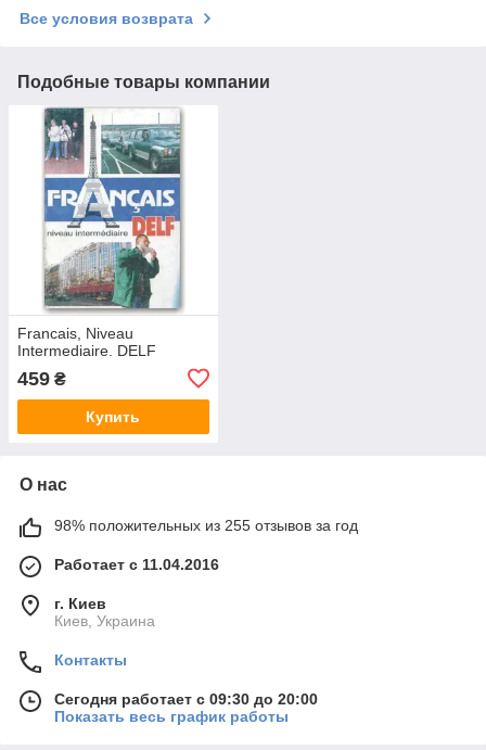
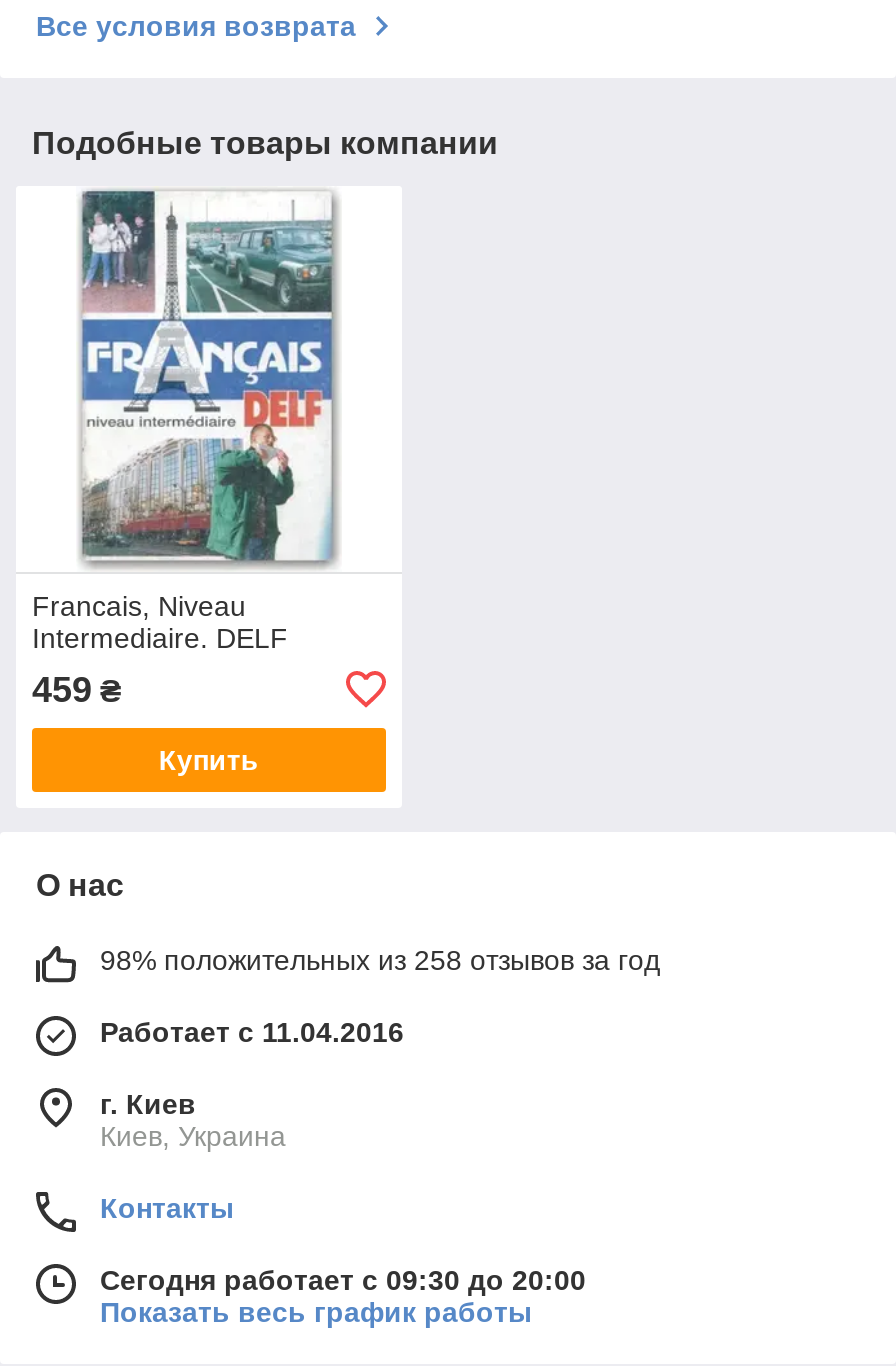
[54,516,358,534] 98% положительных из 255 отзывов за год -> [100,944,660,976] 98% положительных из 258 отзывов за год

